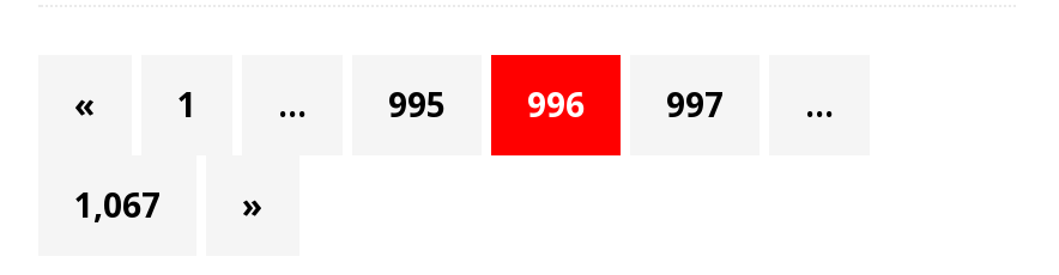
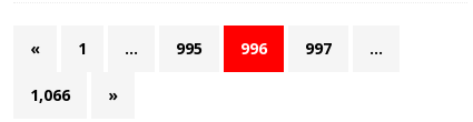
[74,182,161,228] 1,067 -> [30,85,70,106] 1,066

